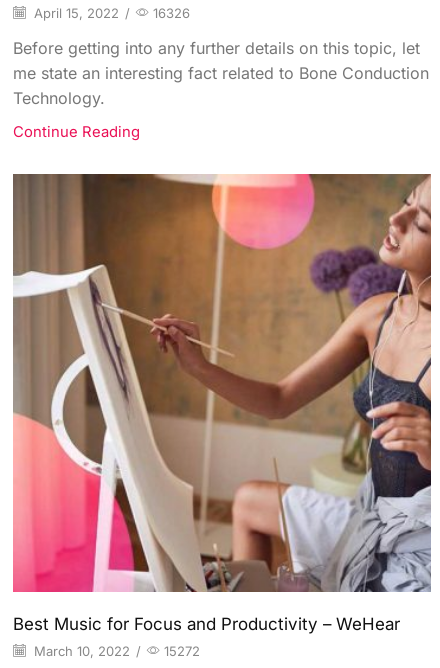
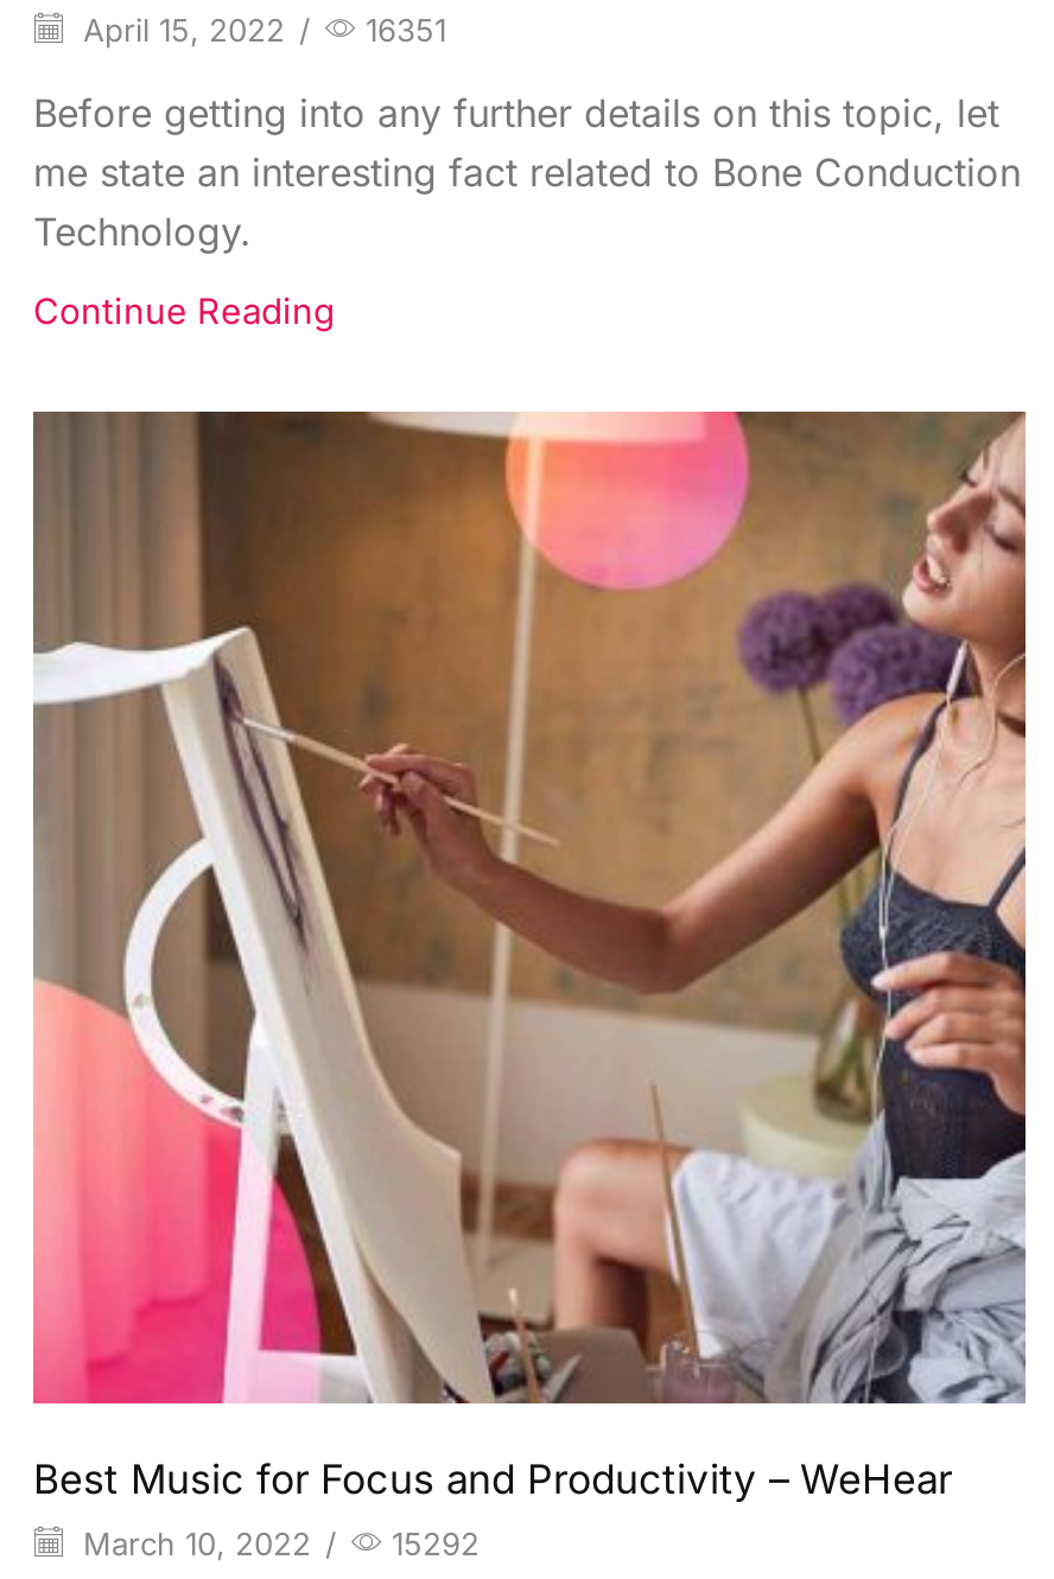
[30,5,190,21] April 15, 2022 / 16326 -> [74,11,446,49] April 15, 2022 / 16351
[30,643,200,659] March 10, 2022 / 15272 -> [74,1524,480,1562] March 10, 2022 / 15292

